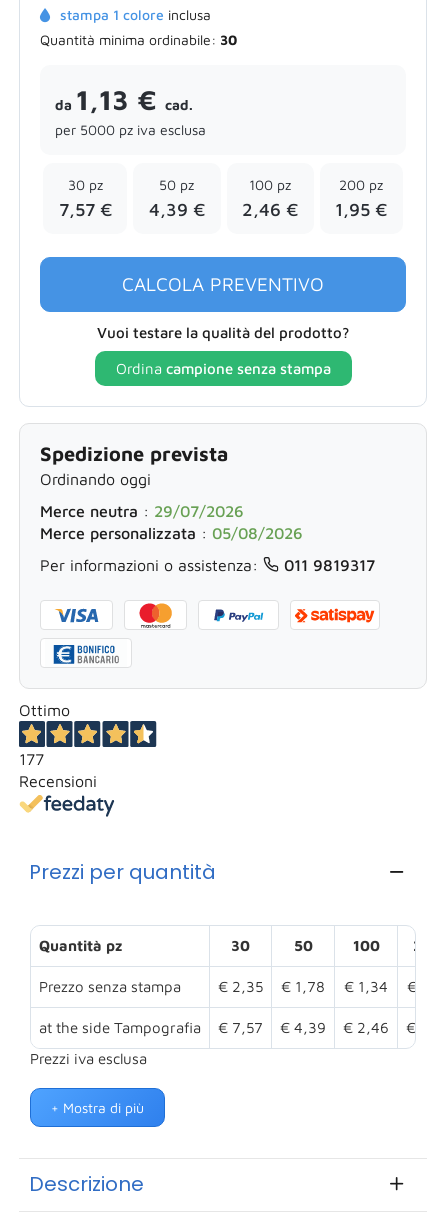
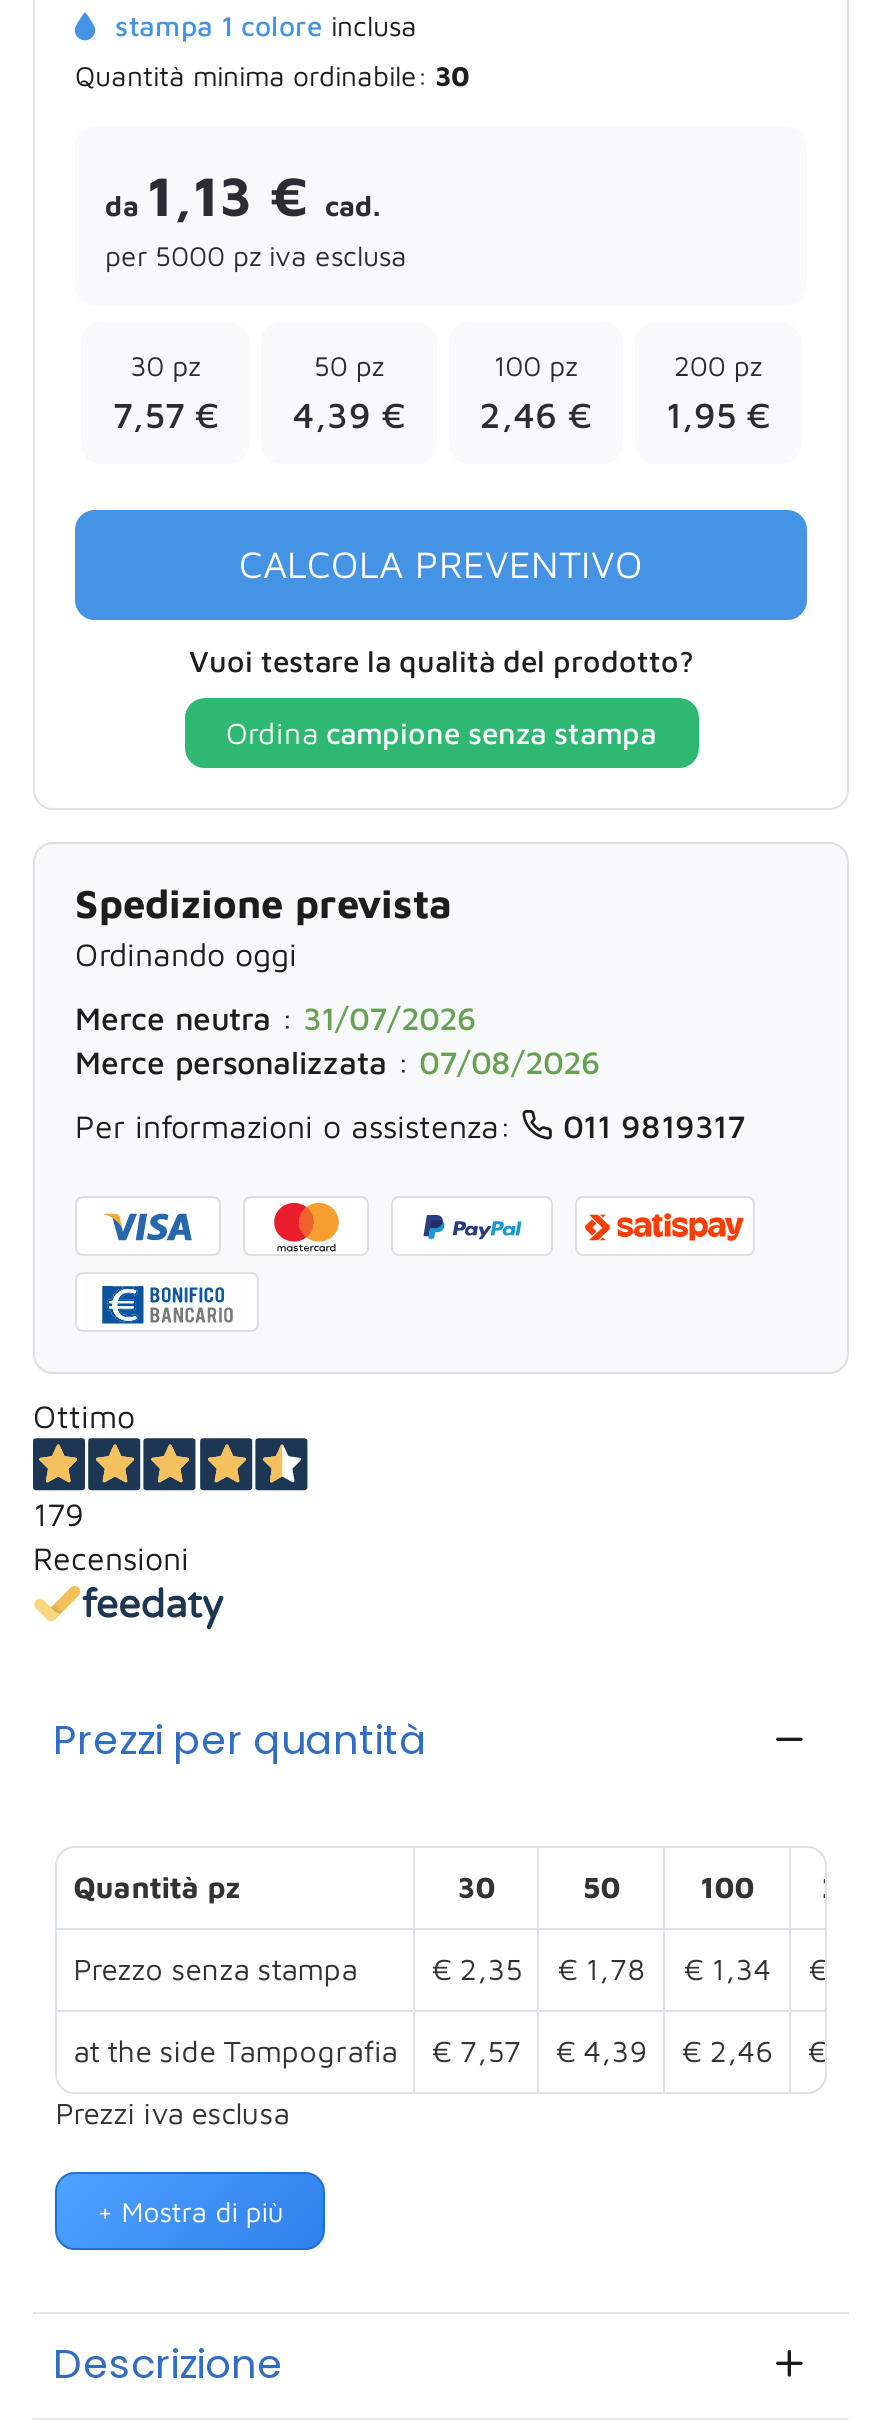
[40,502,244,520] Merce neutra: 29/07/2026 -> [75,1001,477,1037] Merce neutra: 31/07/2026
[40,524,303,542] Merce personalizzata: 05/08/2026 -> [75,1045,601,1081] Merce personalizzata: 07/08/2026
[19,750,44,768] 177 -> [33,1497,83,1533] 179

